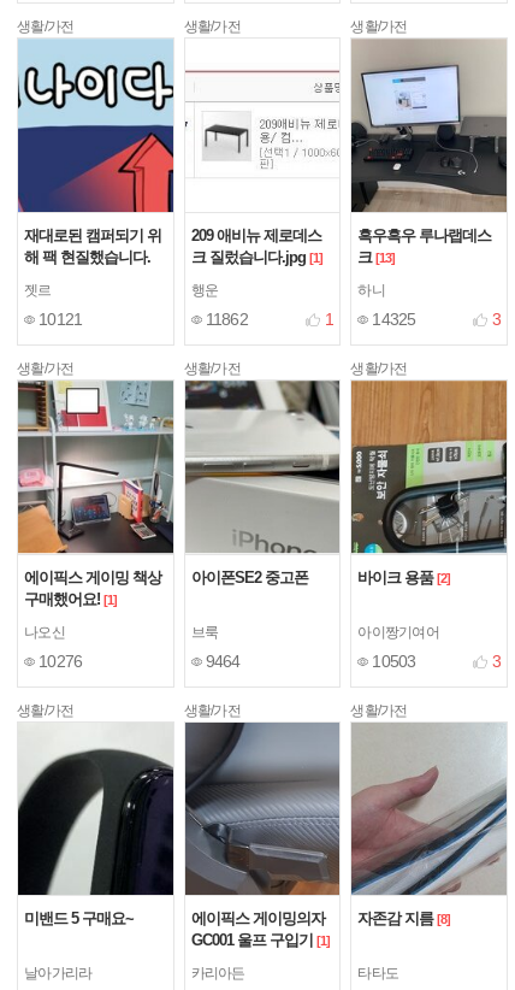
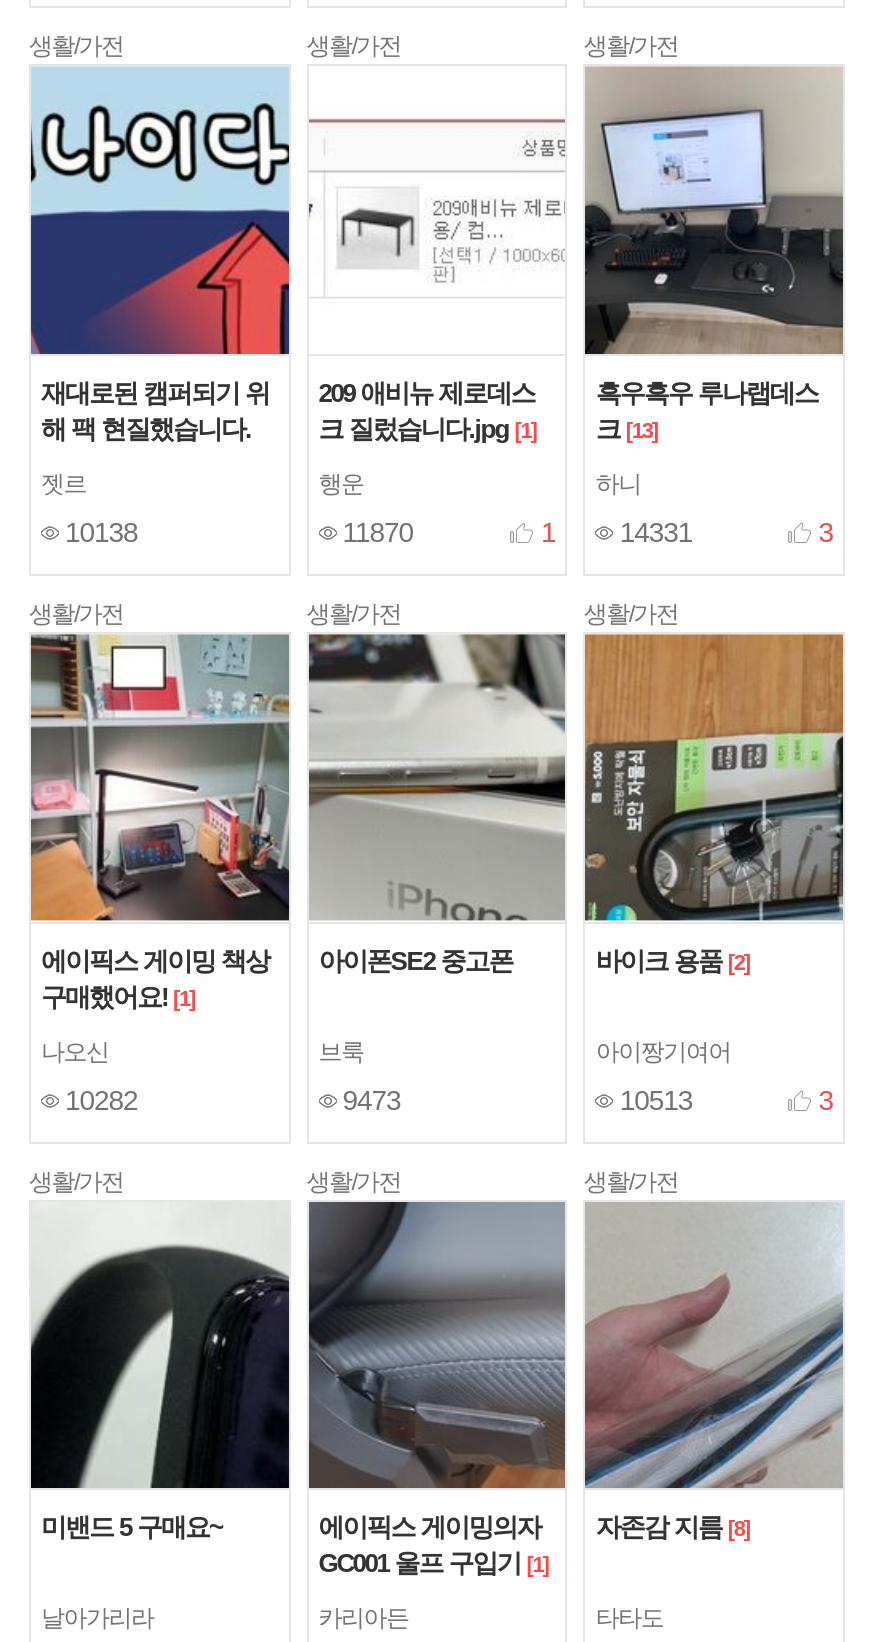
[39,309,82,329] 10121 -> [65,516,137,548] 10138
[205,309,248,329] 11862 -> [342,516,413,548] 11870
[372,309,416,329] 14325 -> [620,516,692,548] 14331
[39,651,82,670] 10276 -> [65,1083,137,1115] 10282
[205,651,240,670] 9464 -> [342,1083,400,1115] 9473
[372,651,416,670] 10503 -> [620,1083,692,1115] 10513

